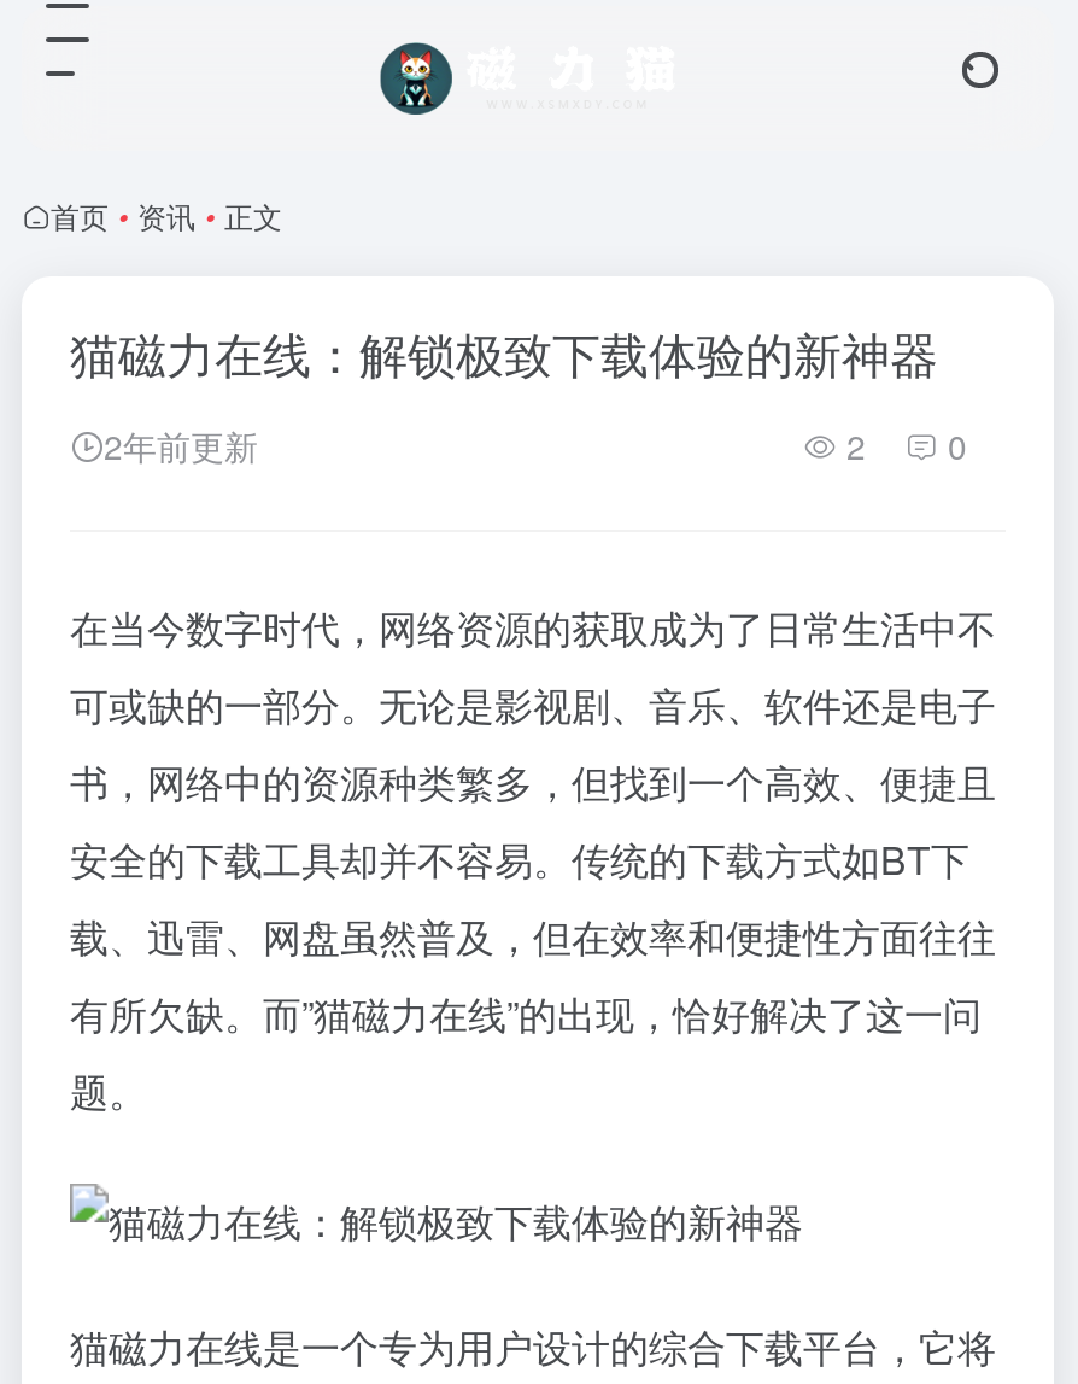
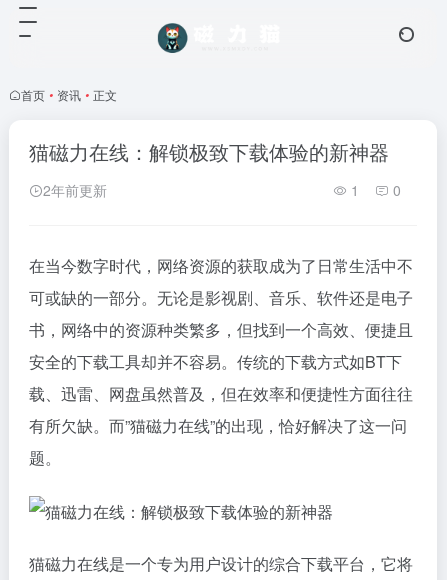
[837,421,967,469] 2 0 -> [347,180,401,200] 1 0

